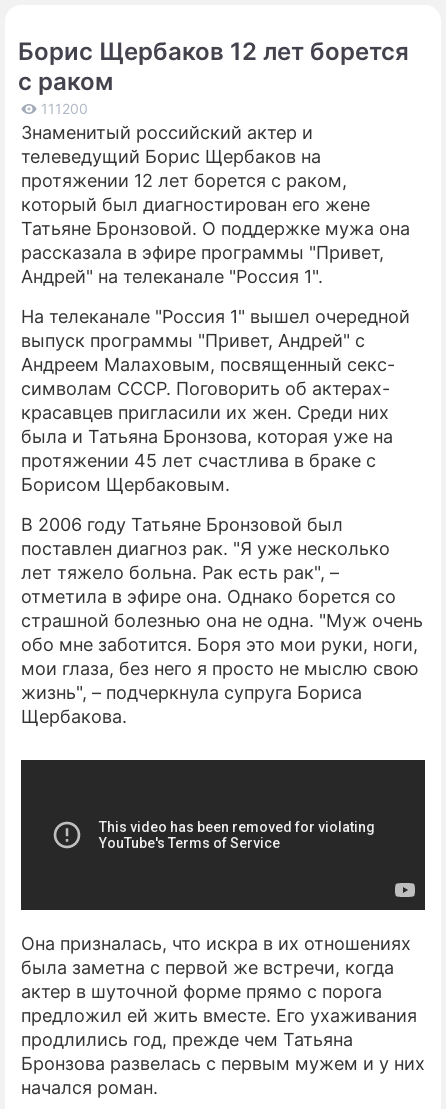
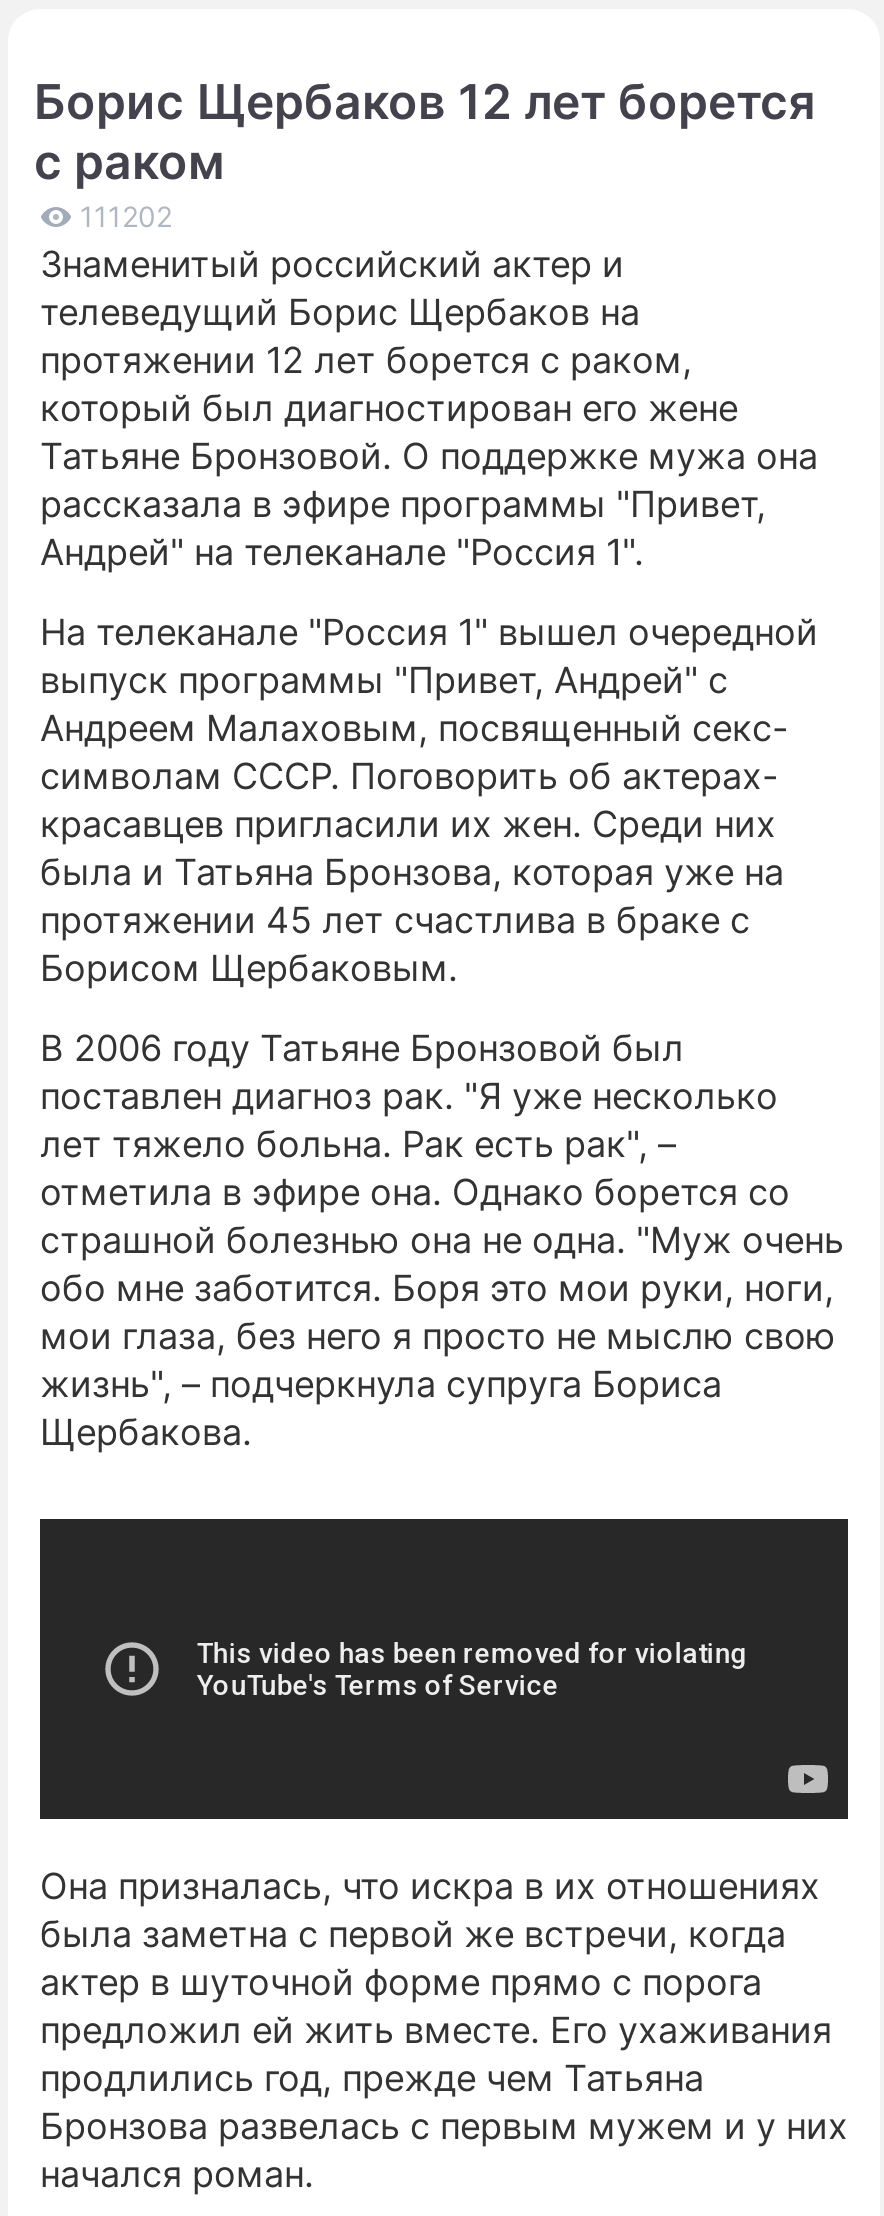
[41,100,88,117] 111200 -> [80,199,172,233] 111202

